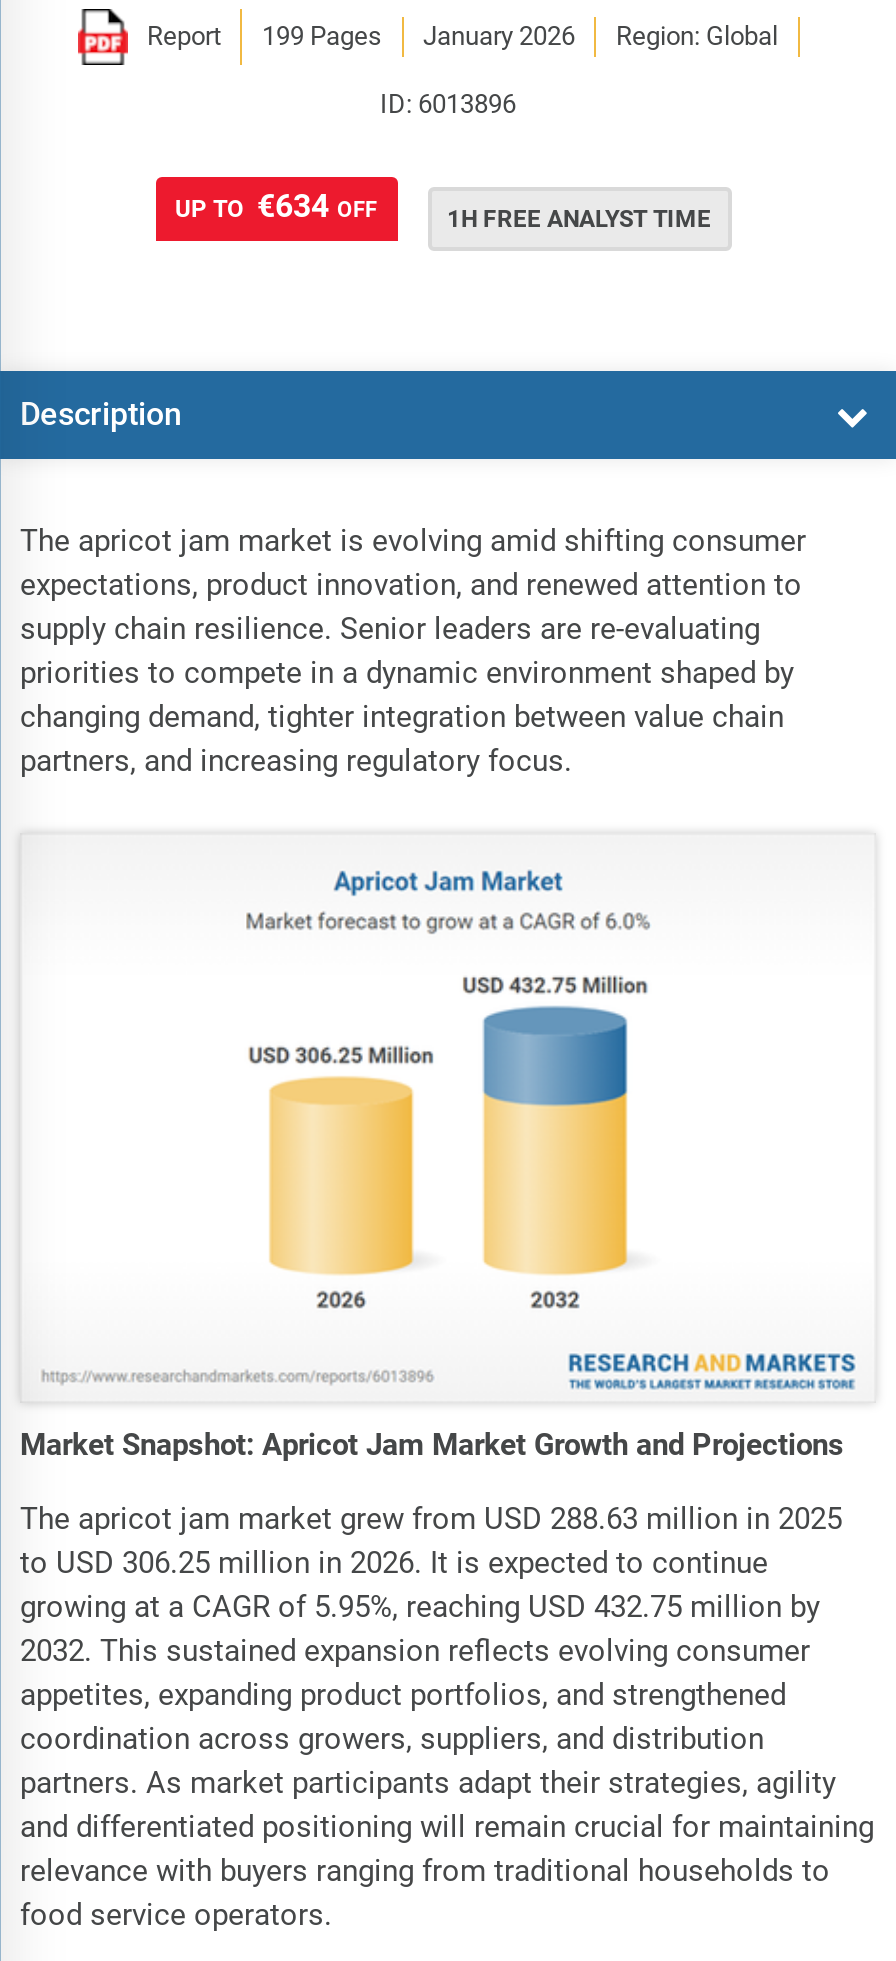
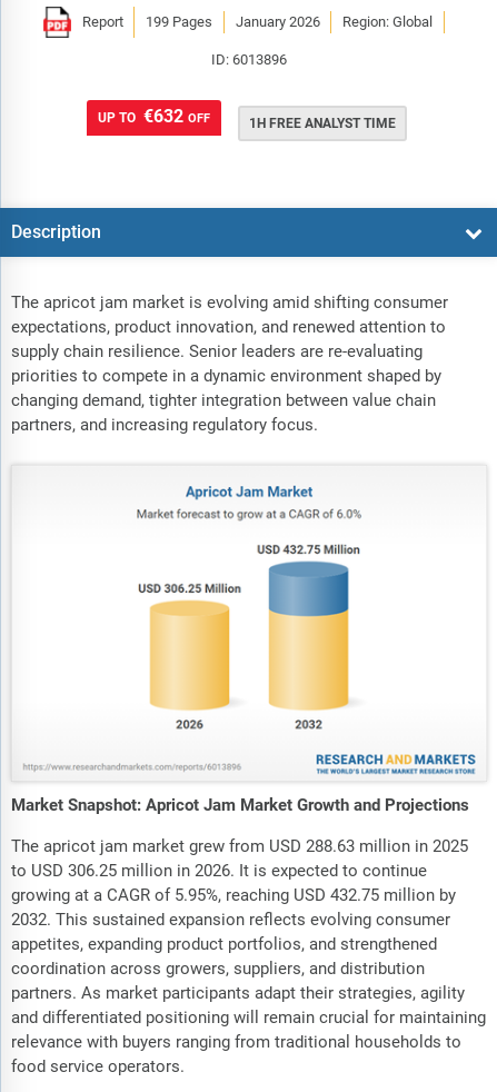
[175,186,377,224] UP TO €634 OFF -> [97,105,210,126] UP TO €632 OFF

